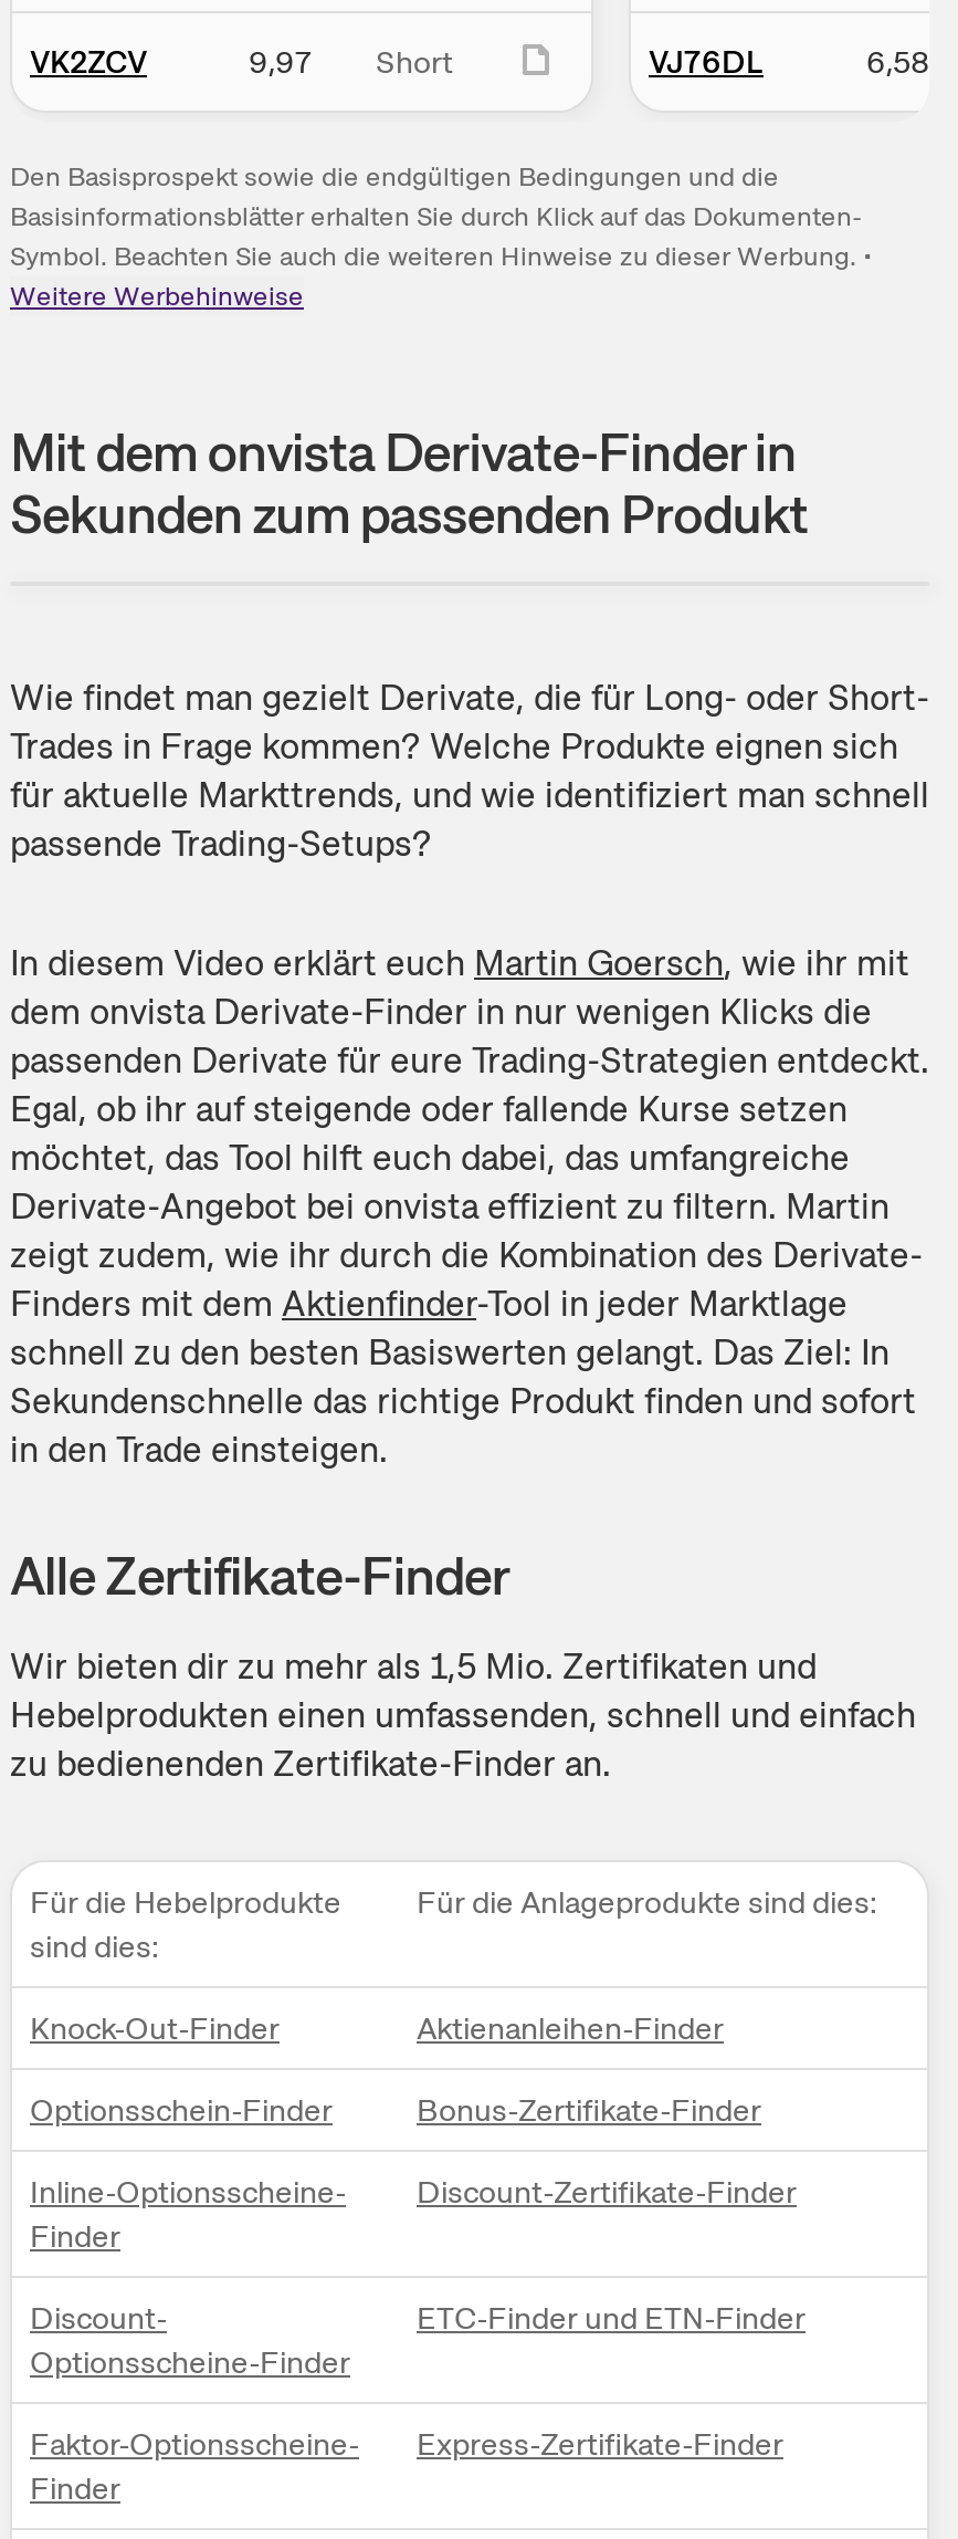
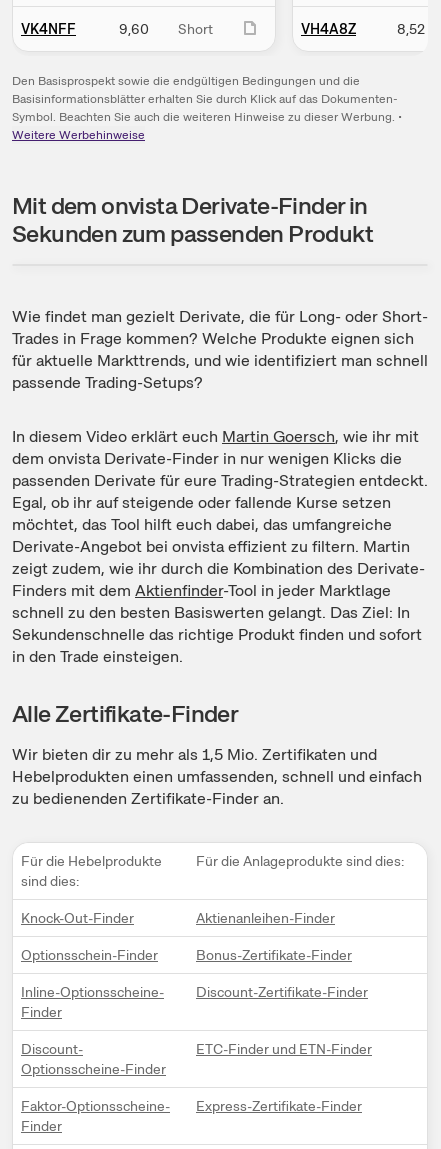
[30,42,310,82] VK2ZCV | 9,97 -> [21,20,148,38] VK4NFF | 9,60
[649,42,930,82] VJ76DL | 6,58 -> [301,20,425,38] VH4A8Z | 8,52

